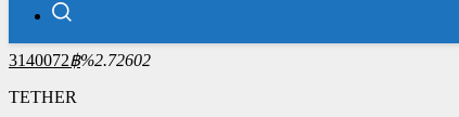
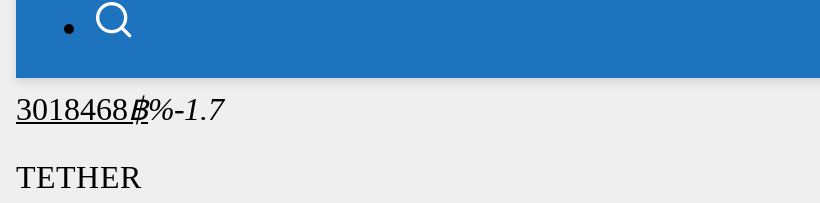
[9,51,151,69] 3140072฿%2.72602 -> [16,92,224,126] 3018468฿%-1.7

